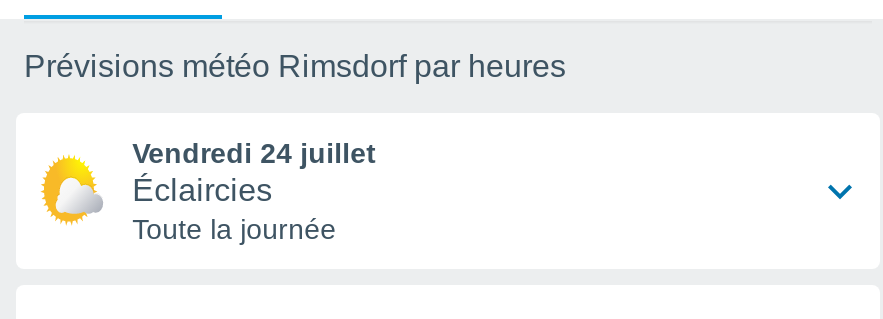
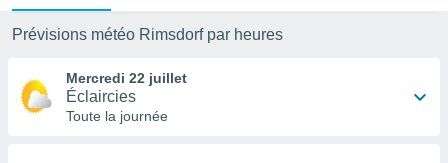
[132,137,376,169] Vendredi 24 juillet -> [66,70,187,86] Mercredi 22 juillet

